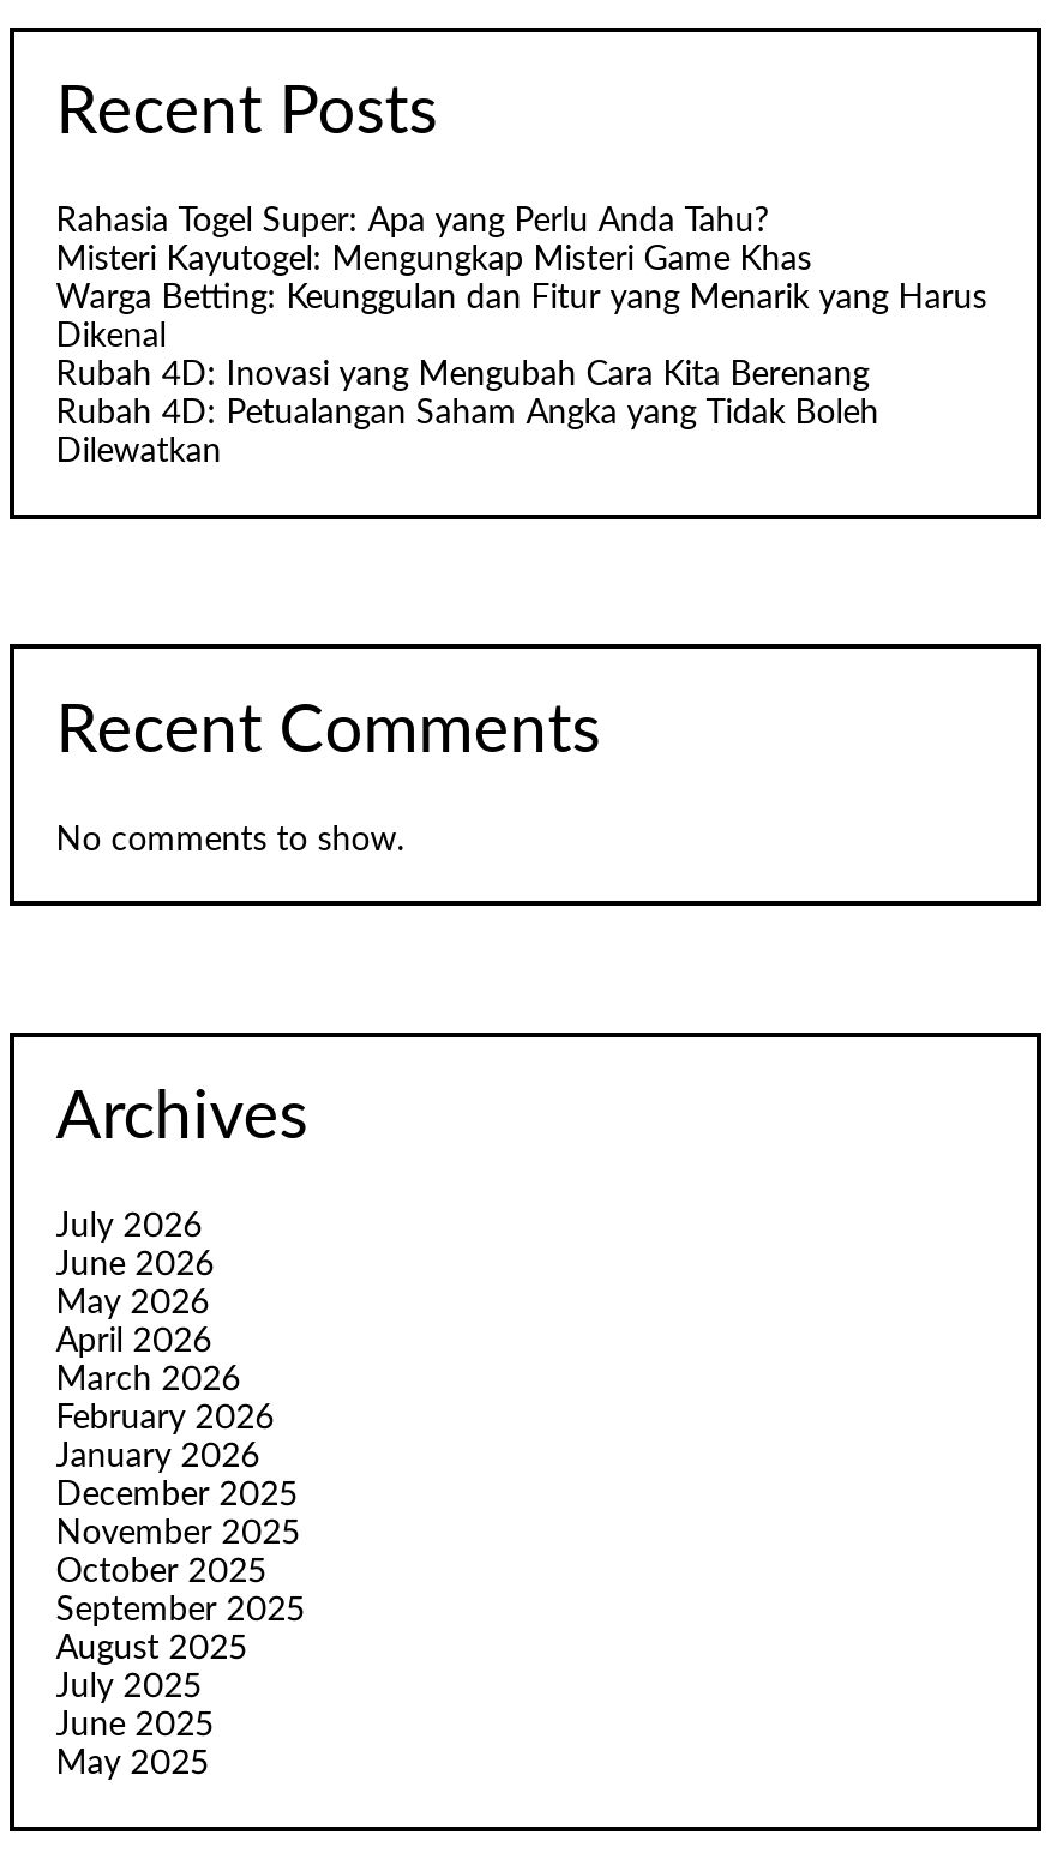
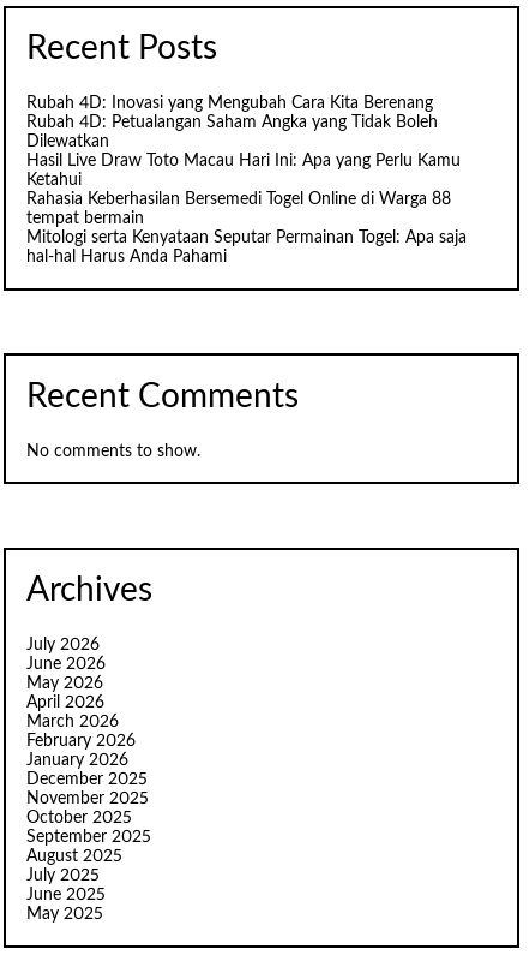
[56,206,987,355] Rahasia Togel Super: Apa yang Perlu Anda Tahu? | Misteri Kayutogel: Mengungkap Misteri Game Khas | Warga Betting: Keunggulan dan Fitur yang Menarik yang Harus | Dikenal -> none
moved [56,359,879,470] -> [27,95,438,151]: Rubah 4D: Inovasi yang Mengubah Cara Kita Berenang | Rubah 4D: Petualangan Saham Angka yang Tidak Boleh | Dilewatkan
none -> [27,153,467,266] Hasil Live Draw Toto Macau Hari Ini: Apa yang Perlu Kamu | Ketahui | Rahasia Keberhasilan Bersemedi Togel Online di Warga 88 | tempat bermain | Mitologi serta Kenyataan Seputar Permainan Togel: Apa saja | hal-hal Harus Anda Pahami

